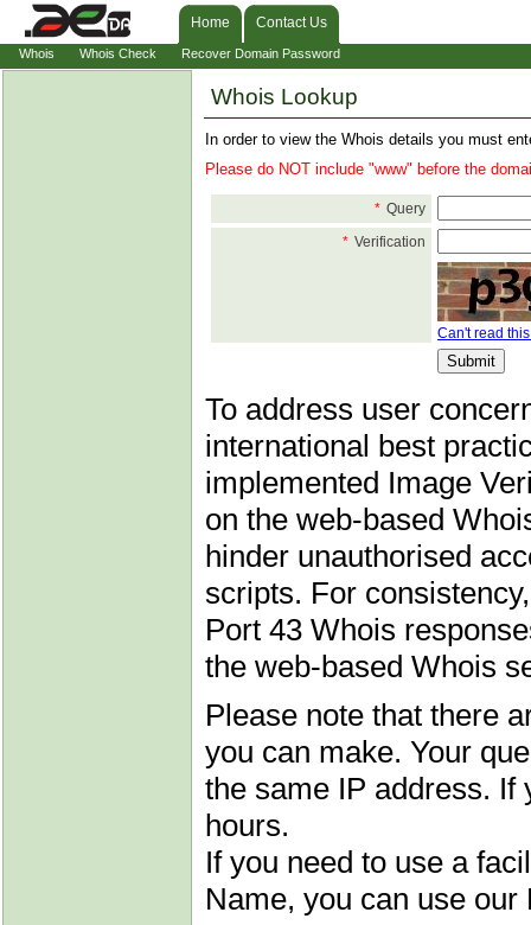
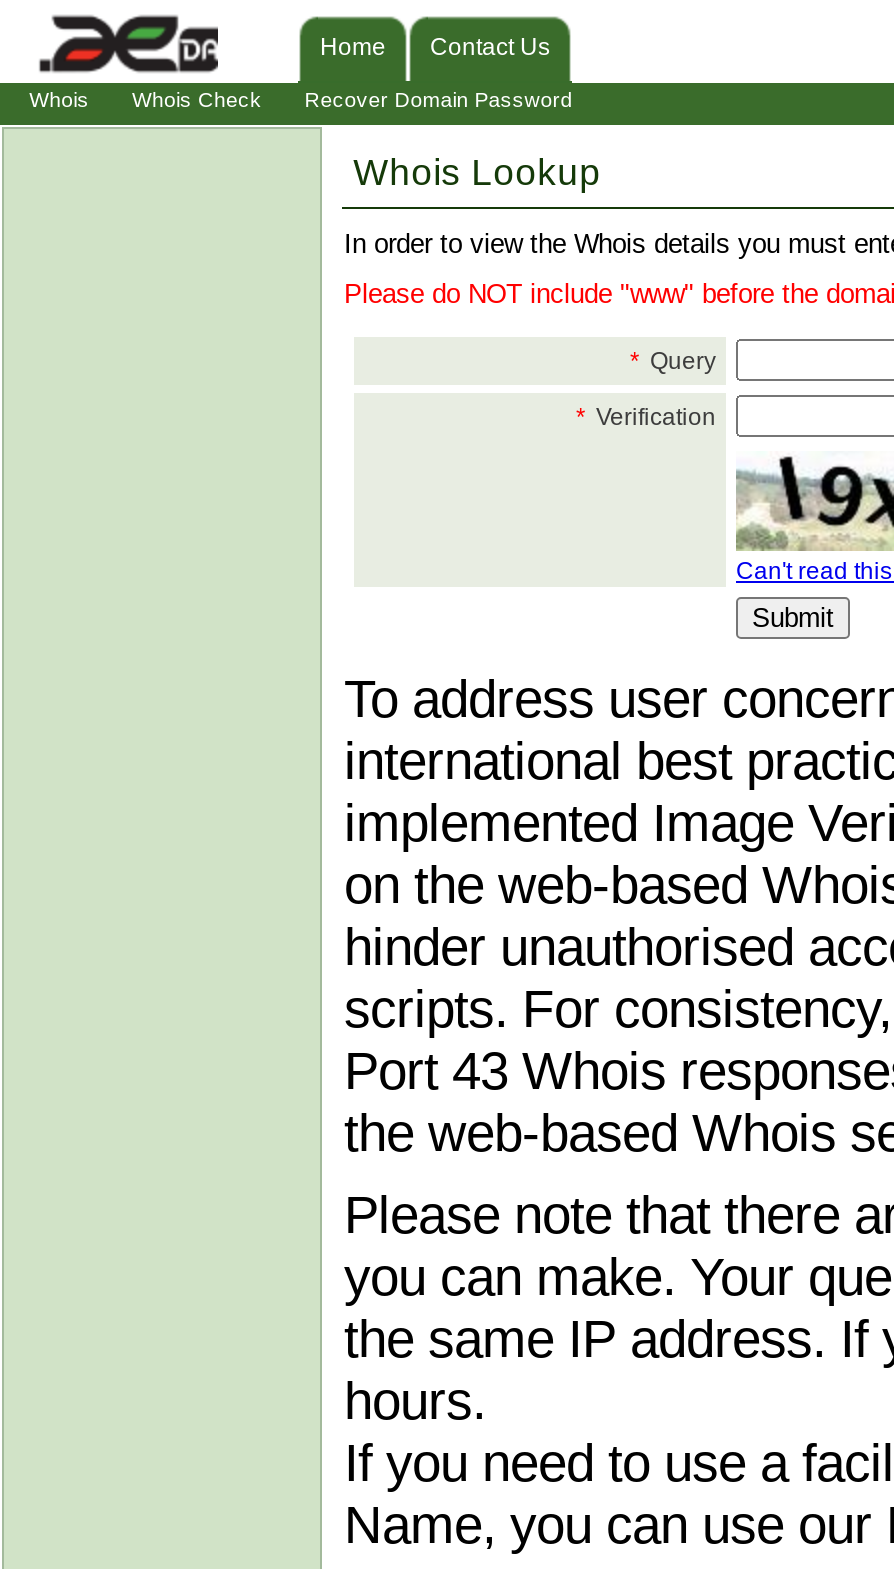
[436,261,527,321] [image] -> [736,451,888,551] [image]

